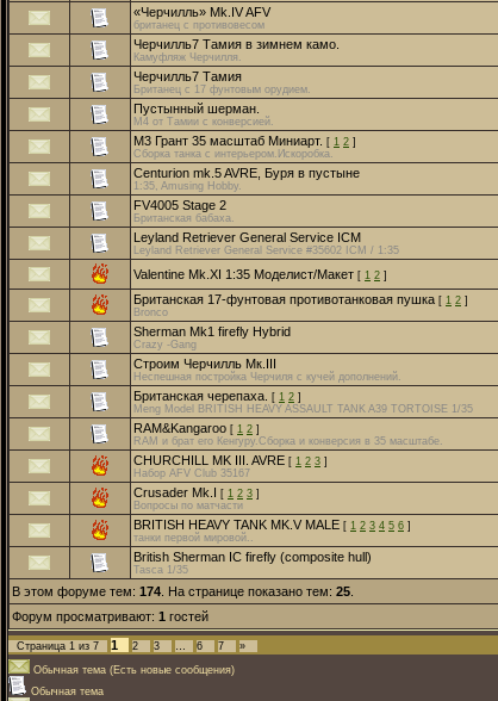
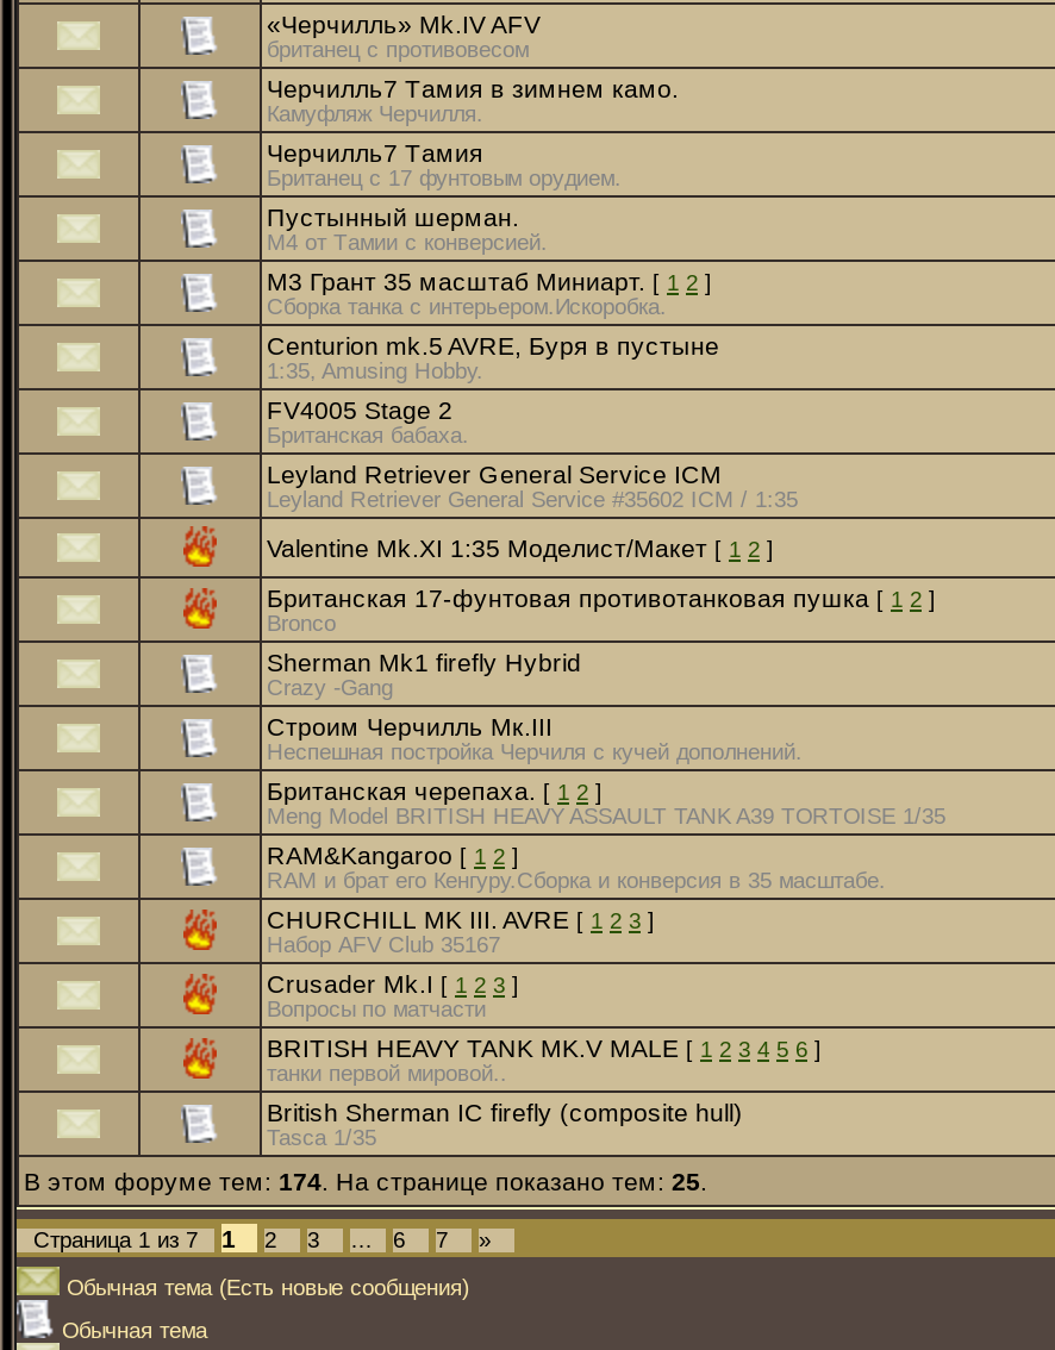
[12,609,208,624] Форум просматривают: 1 гостей -> none

